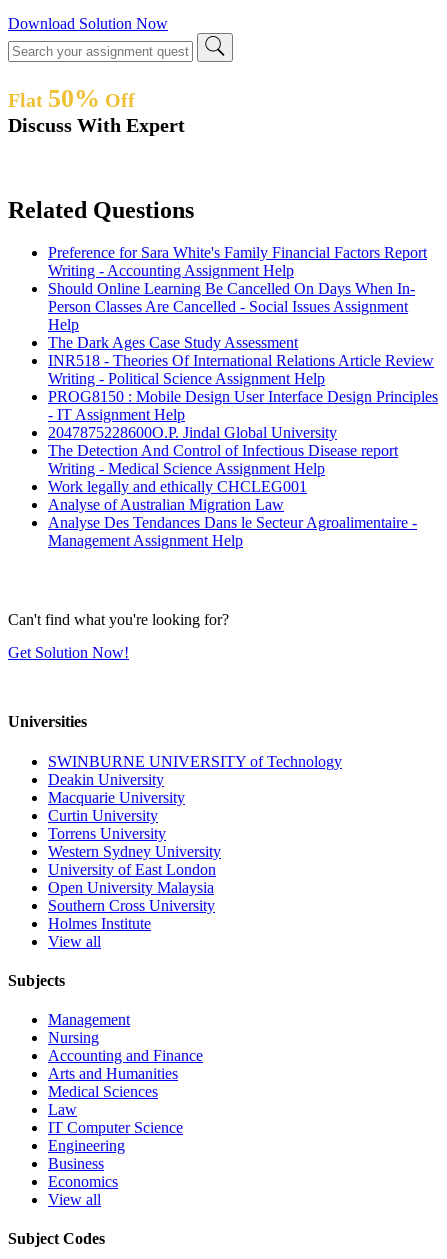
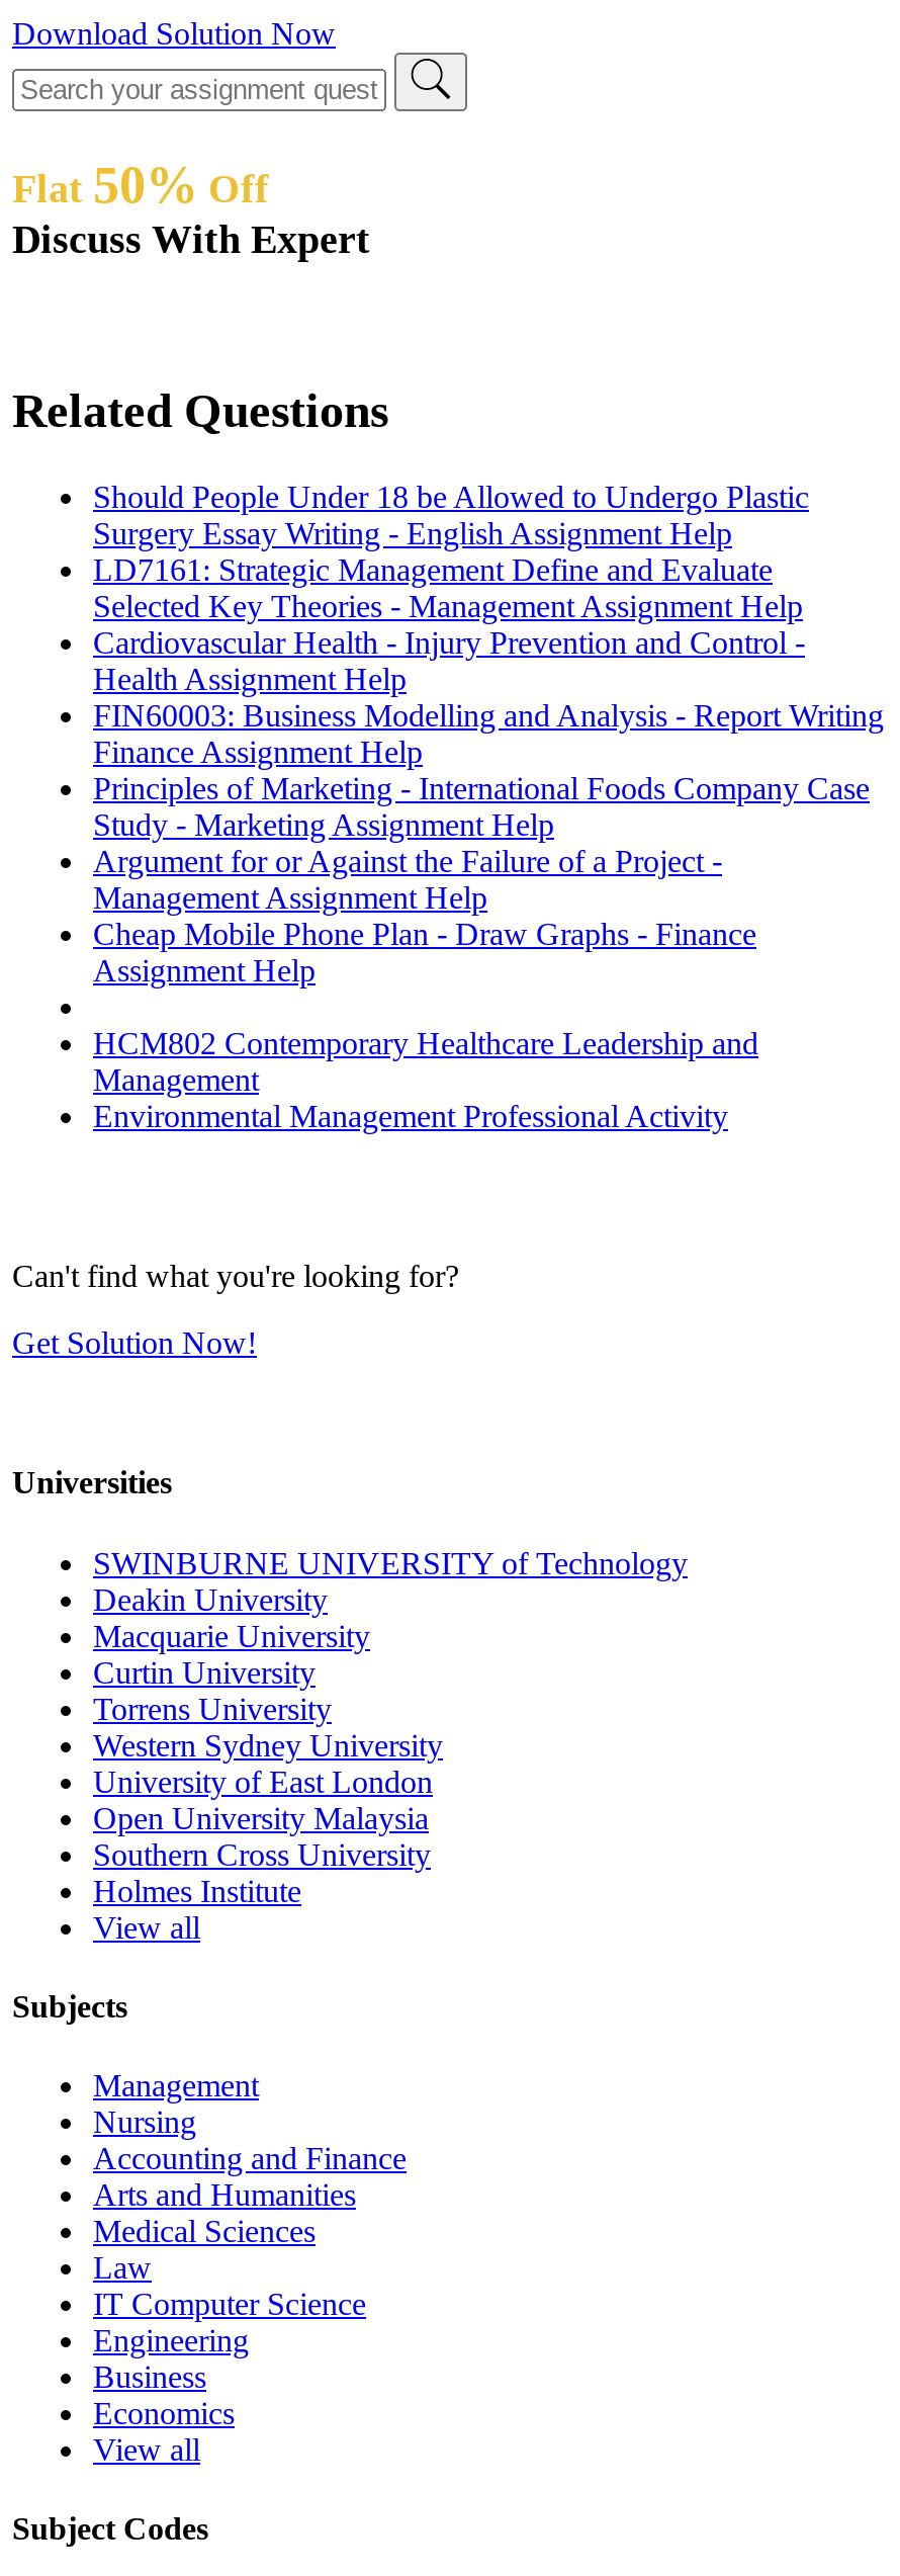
[48,244,438,531] Preference for Sara White's Family Financial Factors Report | Writing - Accounting Assignment Help | Should Online Learning Be Cancelled On Days When In- | Person Classes Are Cancelled - Social Issues Assignment | Help | The Dark Ages Case Study Assessment | INR518 - Theories Of International Relations Article Review | Writing - Political Science Assignment Help | PROG8150 : Mobile Design User Interface Design Principles | - IT Assignment Help | 2047875228600O.P. Jindal Global University | The Detection And Control of Infectious Disease report | Writing - Medical Science Assignment Help | Work legally and ethically CHCLEG001 | Analyse of Australian Migration Law | Analyse Des Tendances Dans le Secteur Agroalimentaire - -> [93,480,884,878] Should People Under 18 be Allowed to Undergo Plastic | Surgery Essay Writing - English Assignment Help | LD7161: Strategic Management Define and Evaluate | Selected Key Theories - Management Assignment Help | Cardiovascular Health - Injury Prevention and Control - | Health Assignment Help | FIN60003: Business Modelling and Analysis - Report Writing | Finance Assignment Help | Principles of Marketing - International Foods Company Case | Study - Marketing Assignment Help | Argument for or Against the Failure of a Project -
moved [48,532,243,549] -> [93,880,487,915]: Management Assignment Help
none -> [93,917,758,1133] Cheap Mobile Phone Plan - Draw Graphs - Finance | Assignment Help | HCM802 Contemporary Healthcare Leadership and | Management | Environmental Management Professional Activity

